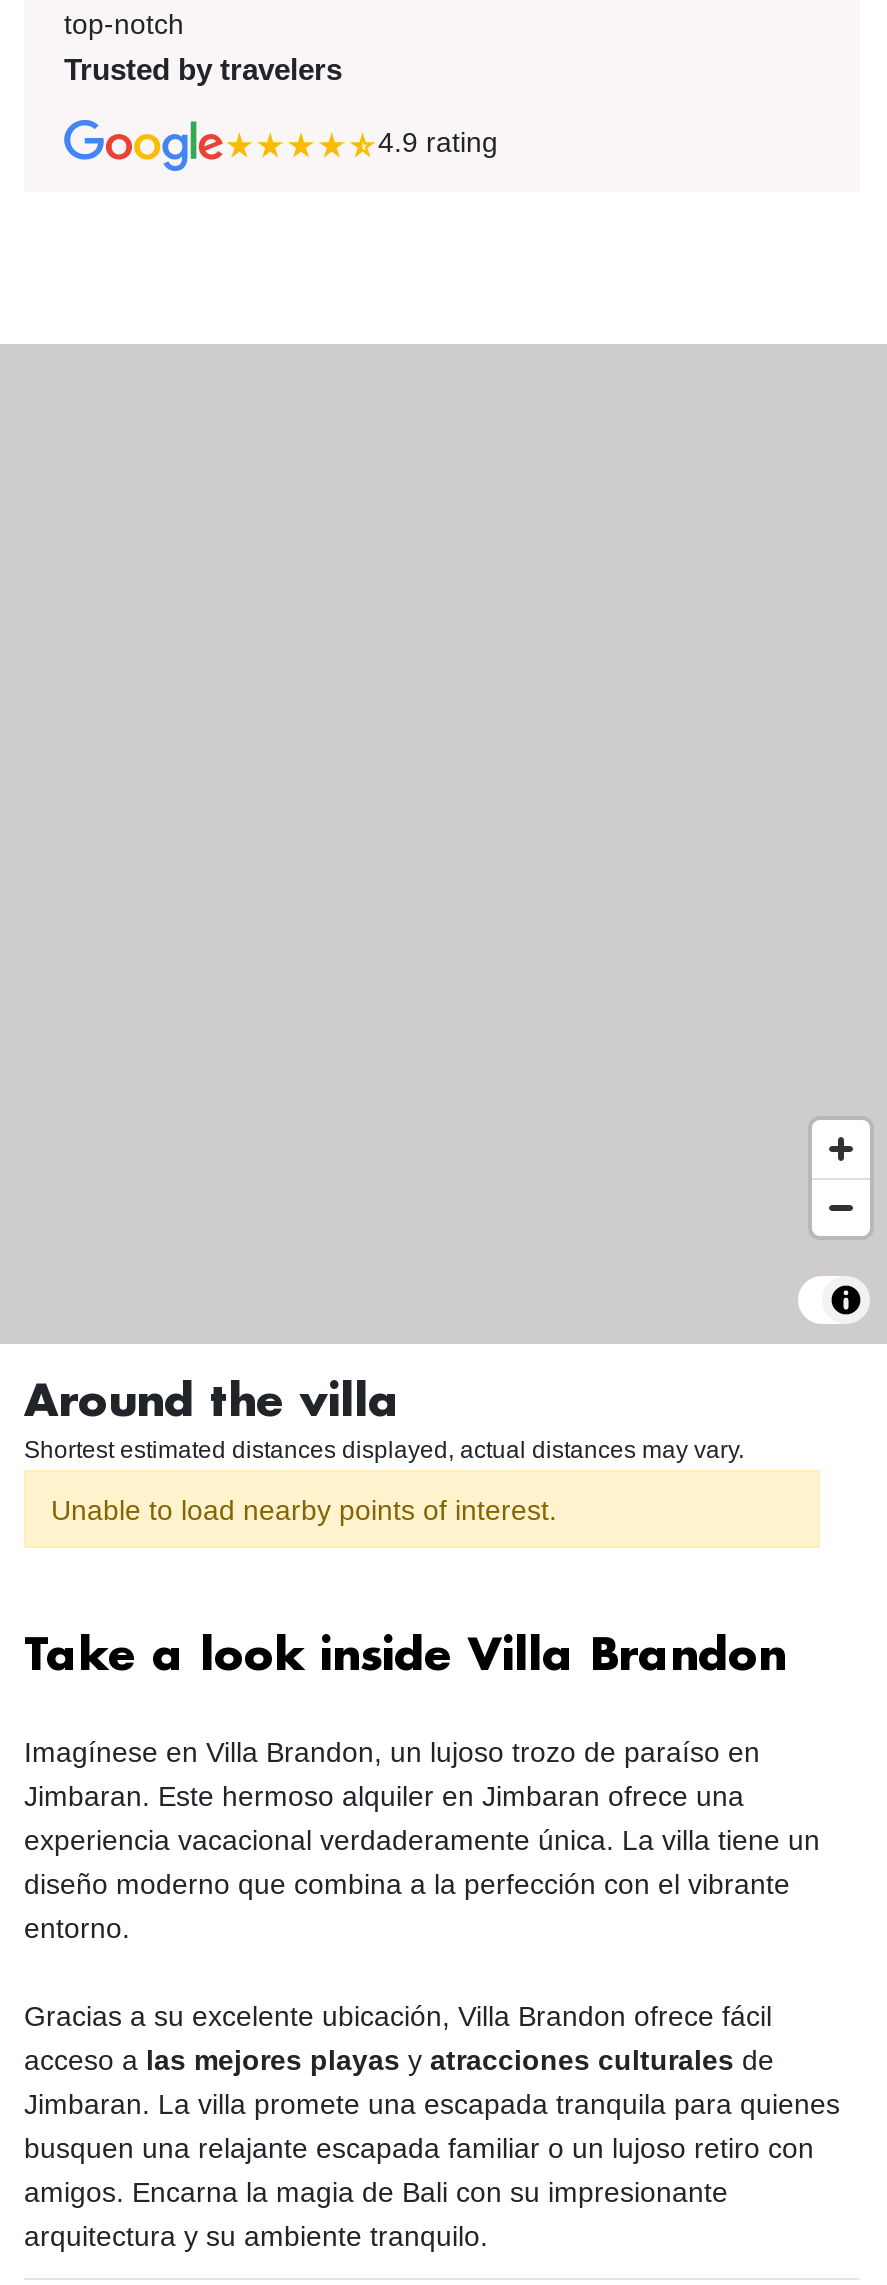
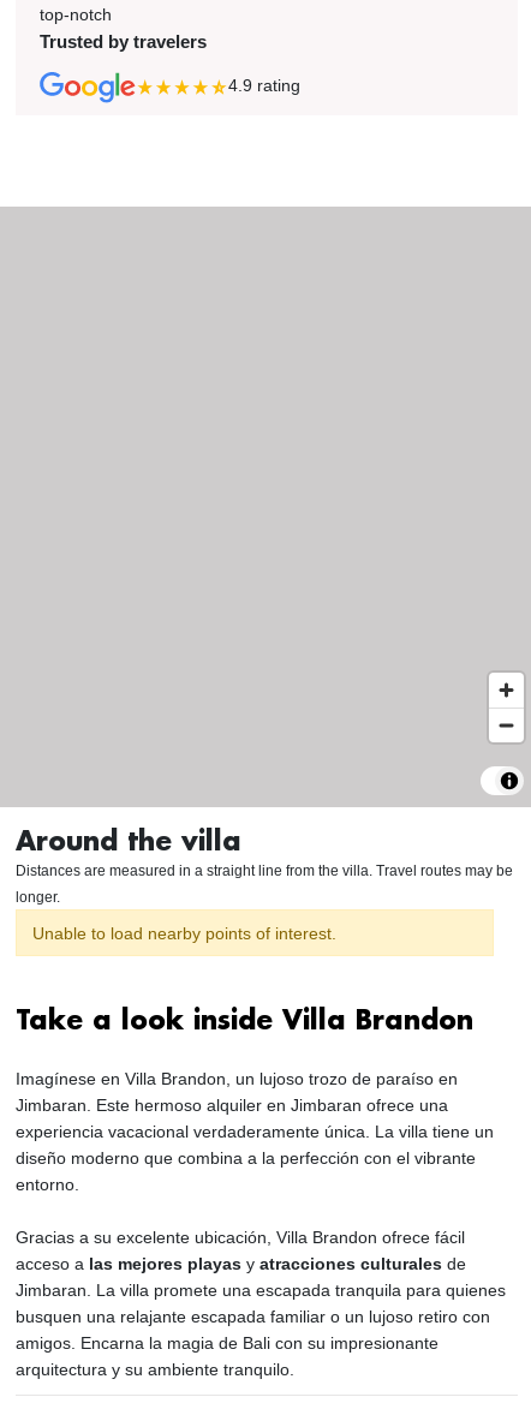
[24,1436,744,1464] Shortest estimated distances displayed, actual distances may vary. -> [16,863,513,906] Distances are measured in a straight line from the villa. Travel routes may be | longer.

